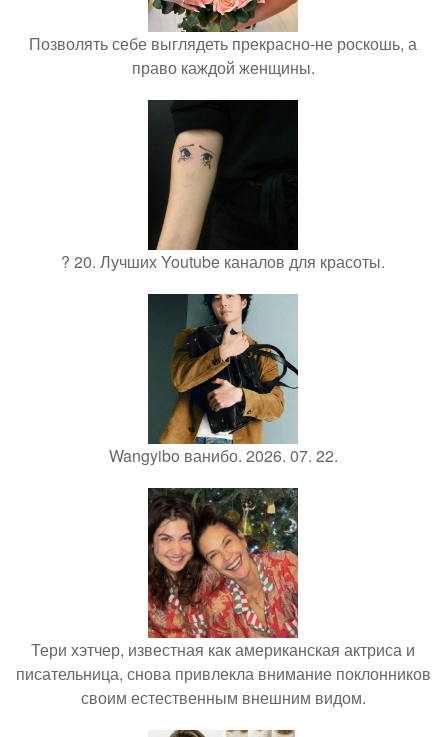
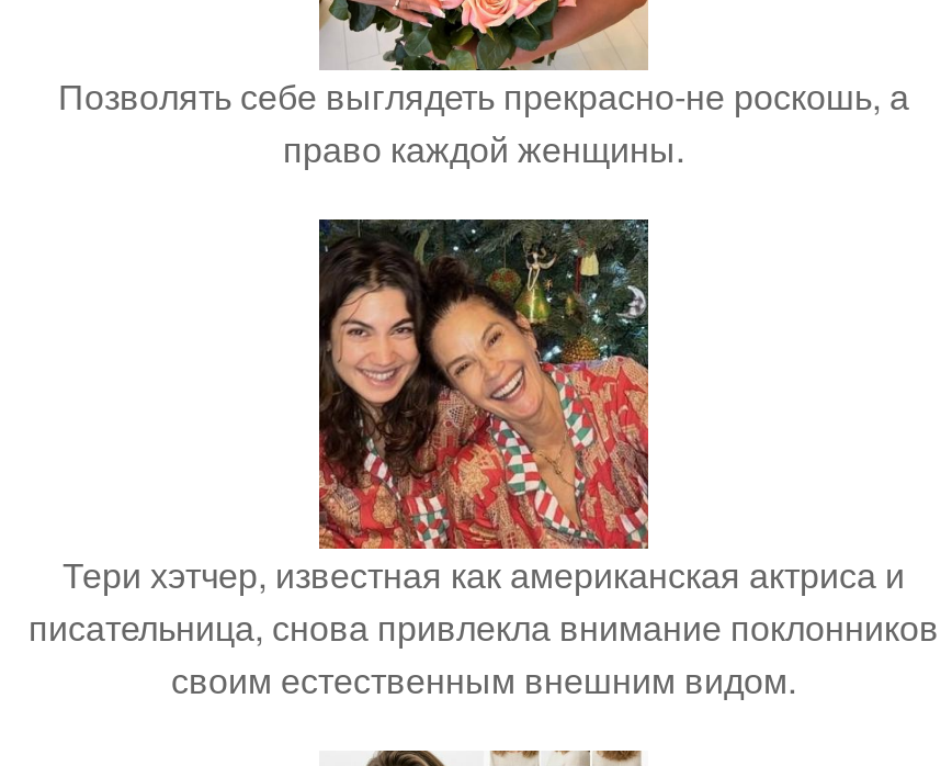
[61,100,385,273] [image] | ? 20. Лучших Youtube каналов для красоты. -> none
[108,293,337,467] [image] | Wangyibo ванибо. 2026. 07. 22. -> none

